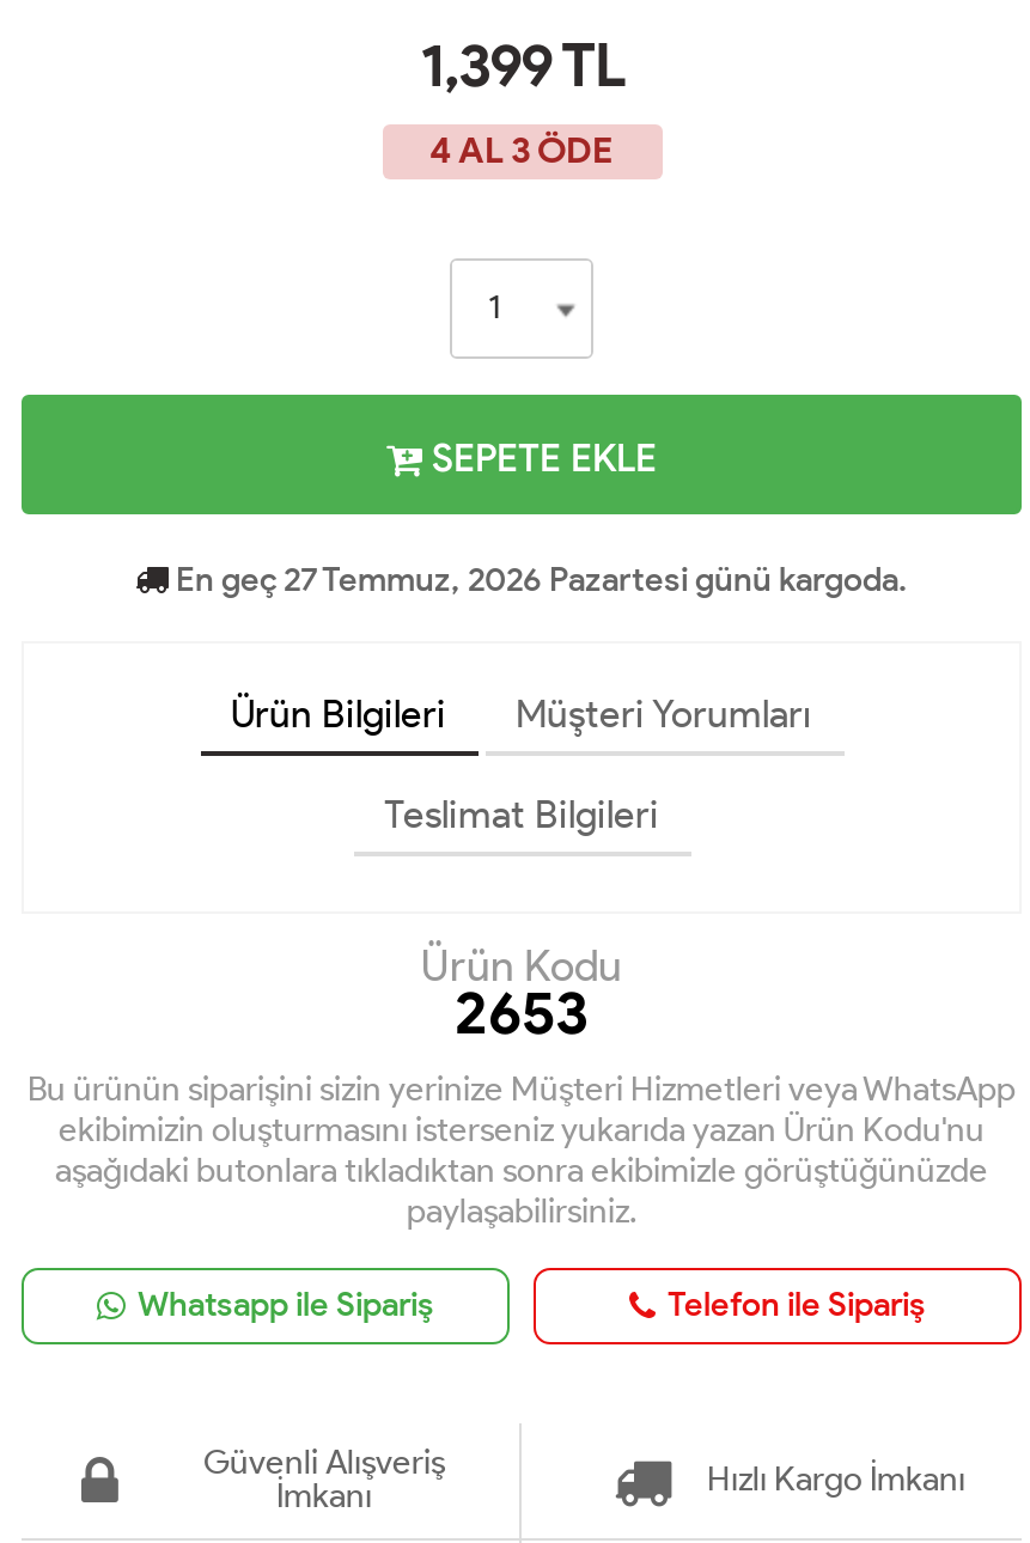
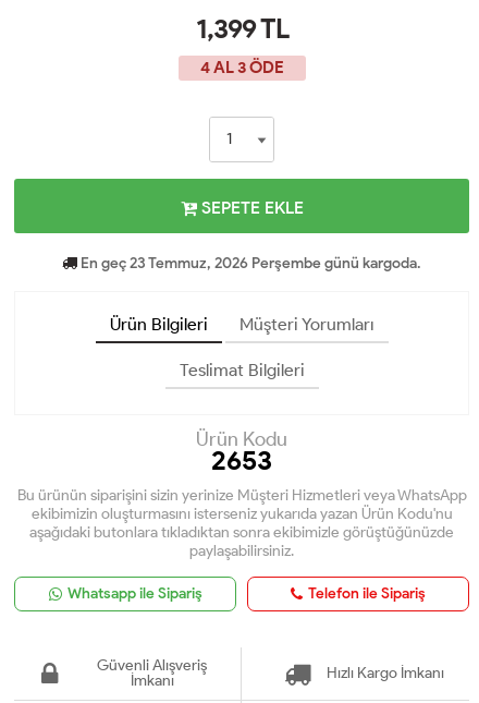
[169,560,908,601] En geç 27 Temmuz, 2026 Pazartesi günü kargoda. -> [77,254,421,273] En geç 23 Temmuz, 2026 Perşembe günü kargoda.

